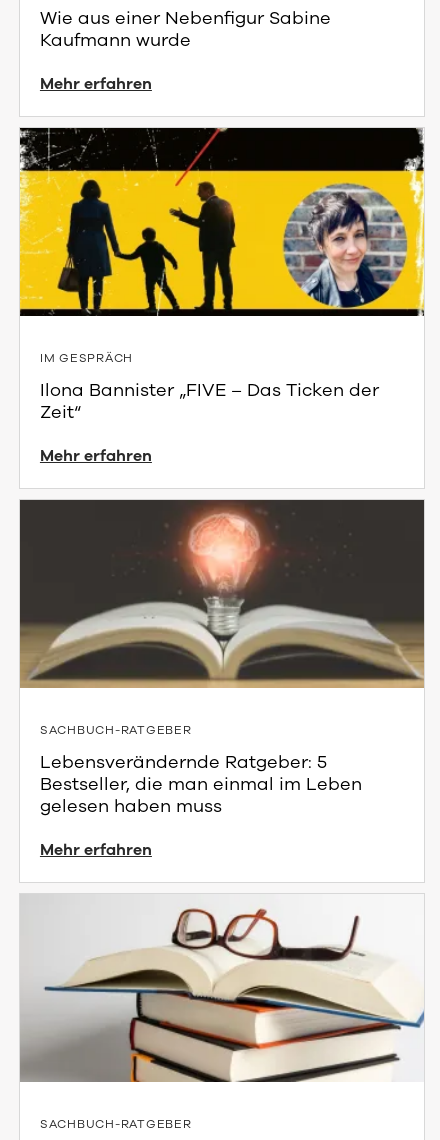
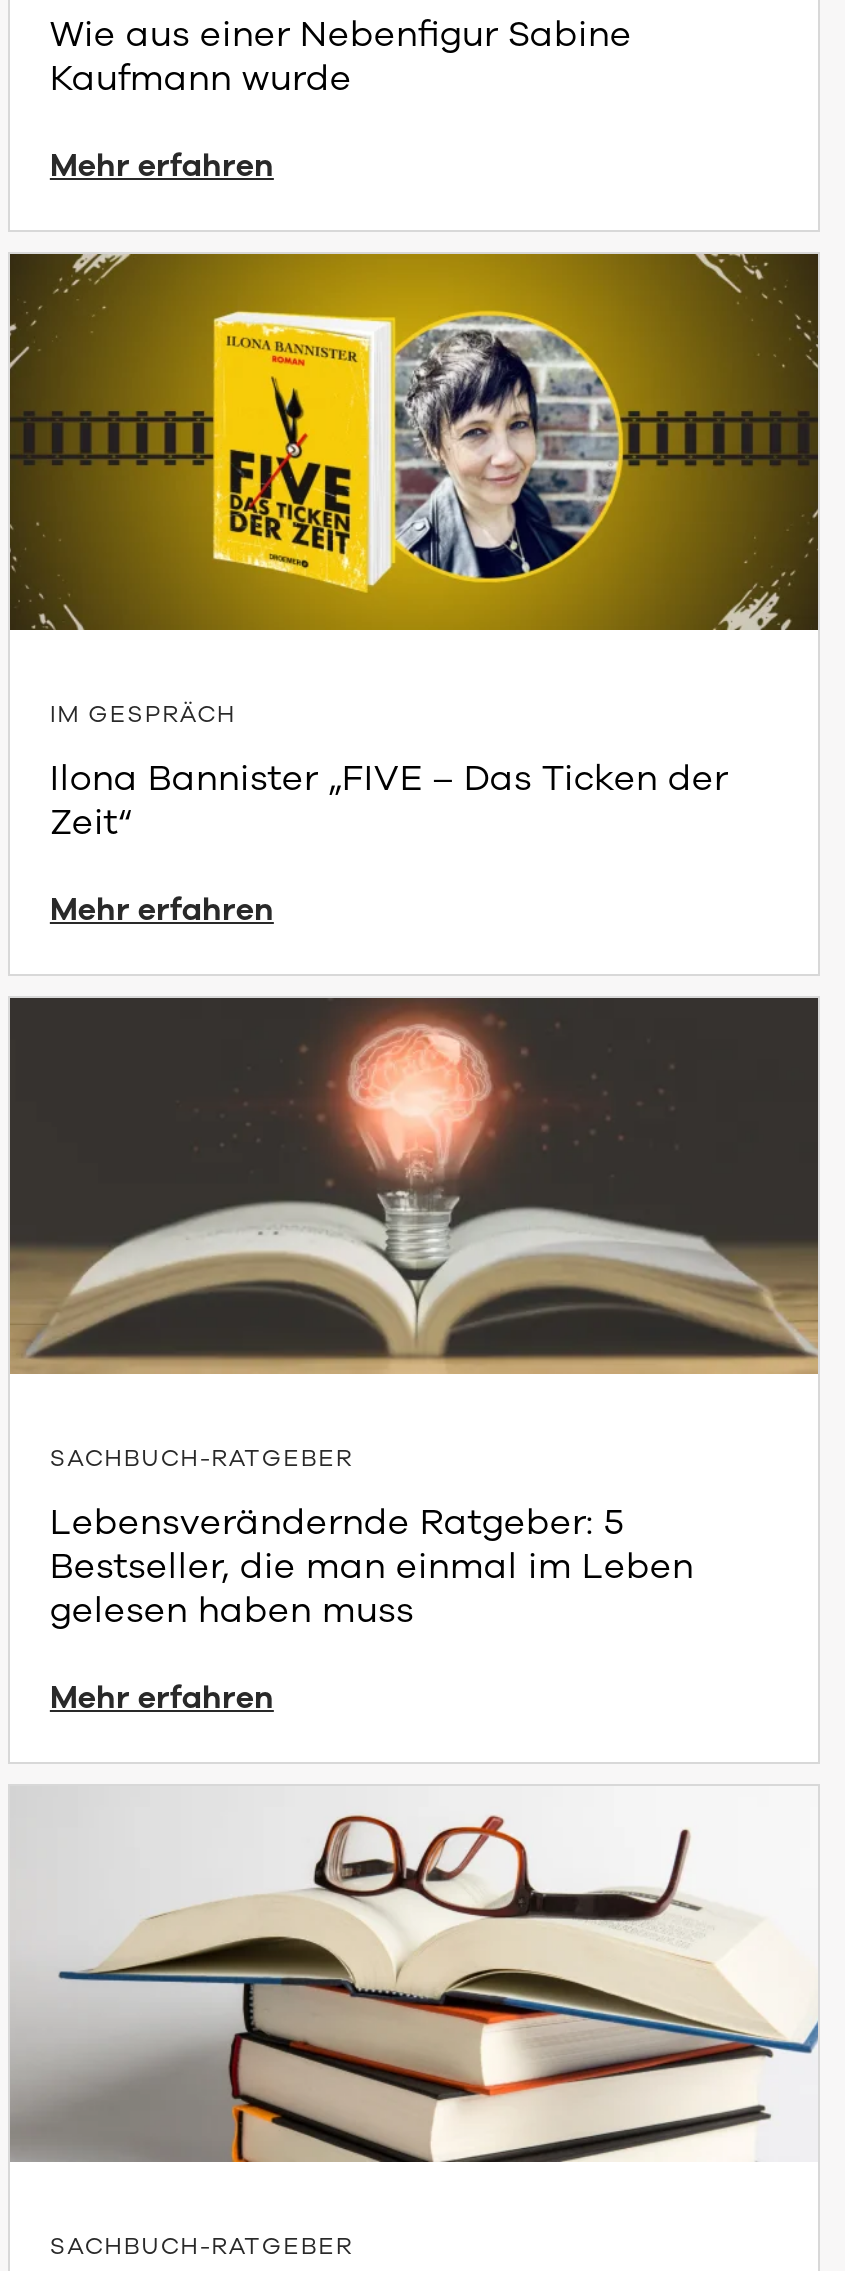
[19,127,425,317] [image] -> [8,252,820,632] [image]

